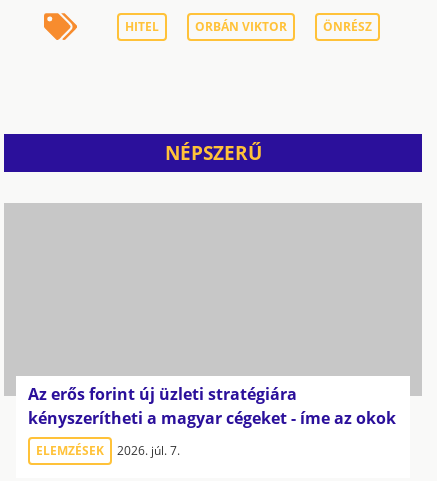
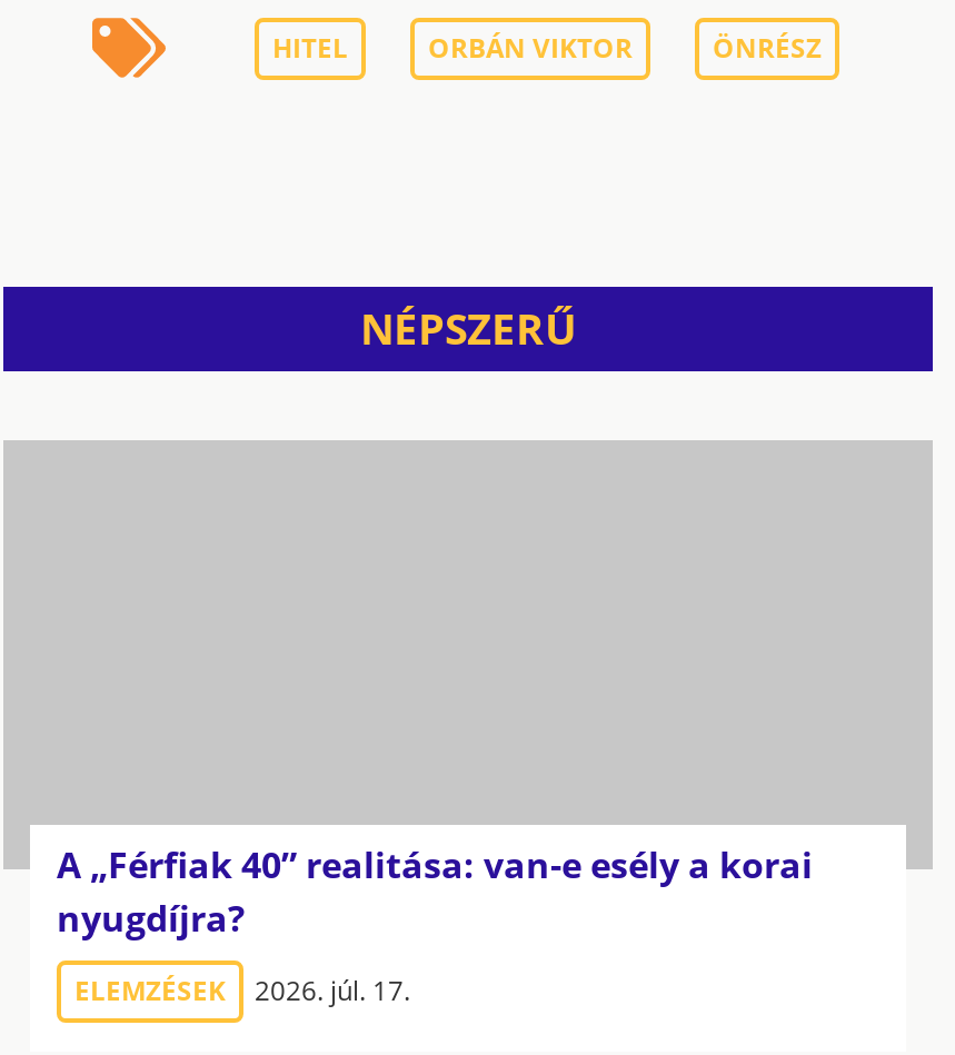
[28,383,396,429] Az erős forint új üzleti stratégiára | kényszerítheti a magyar cégeket - íme az okok -> [57,840,813,943] A „Férfiak 40” realitása: van-e esély a korai | nyugdíjra?
[36,442,180,459] ELEMZÉSEK 2026. júl. 7. -> [74,972,410,1009] ELEMZÉSEK 2026. júl. 17.

